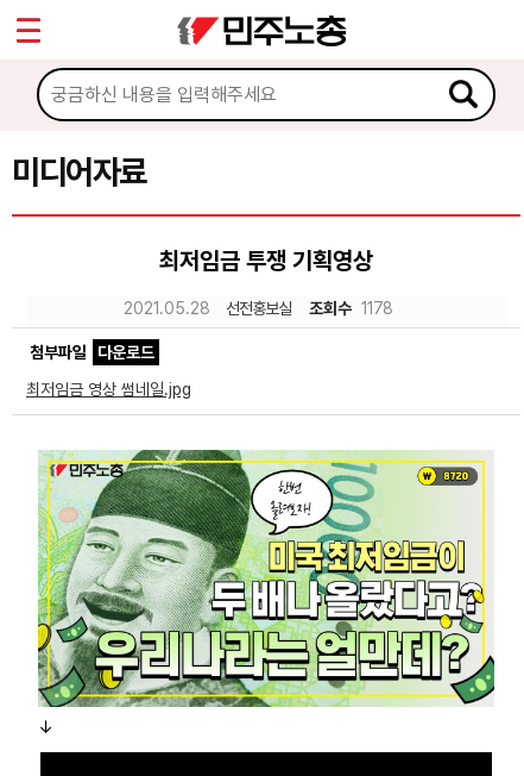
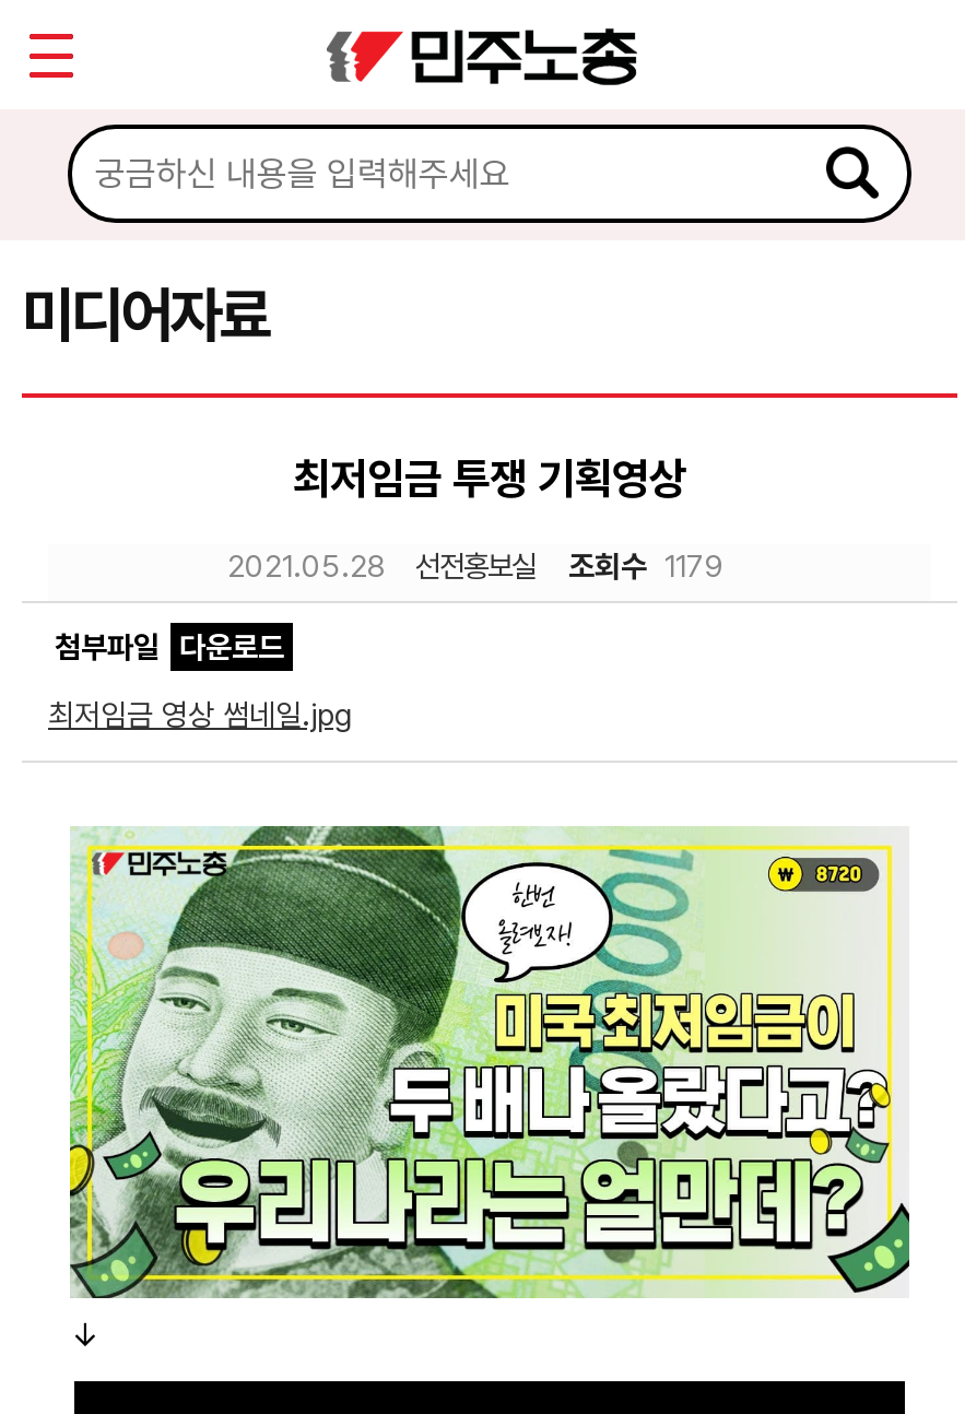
[124,299,392,318] 2021.05.28 선전홍보실 조회수 1178 -> [227,549,721,584] 2021.05.28 선전홍보실 조회수 1179

